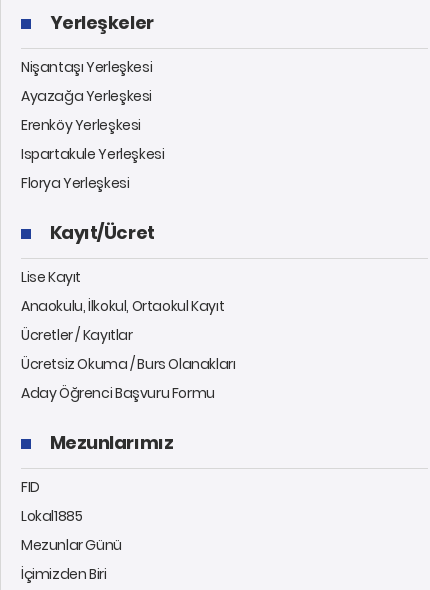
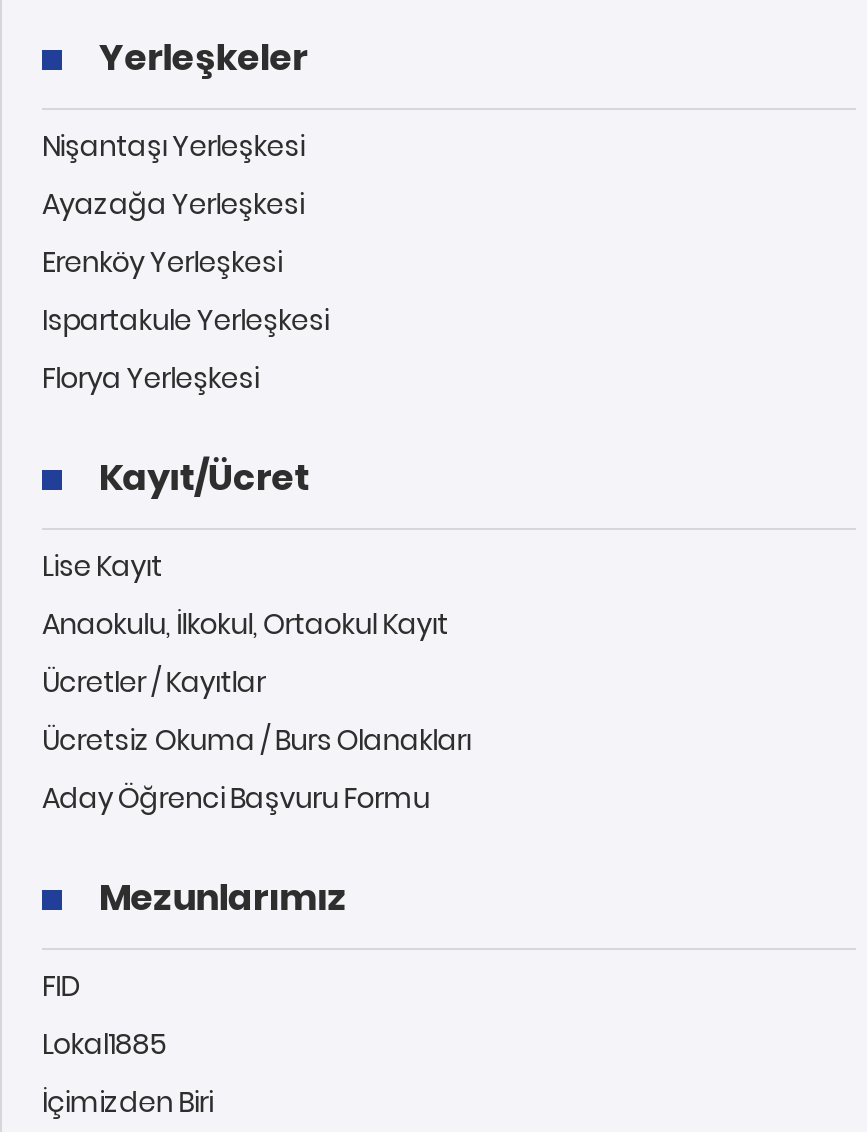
[21,535,122,555] Mezunlar Günü -> none

